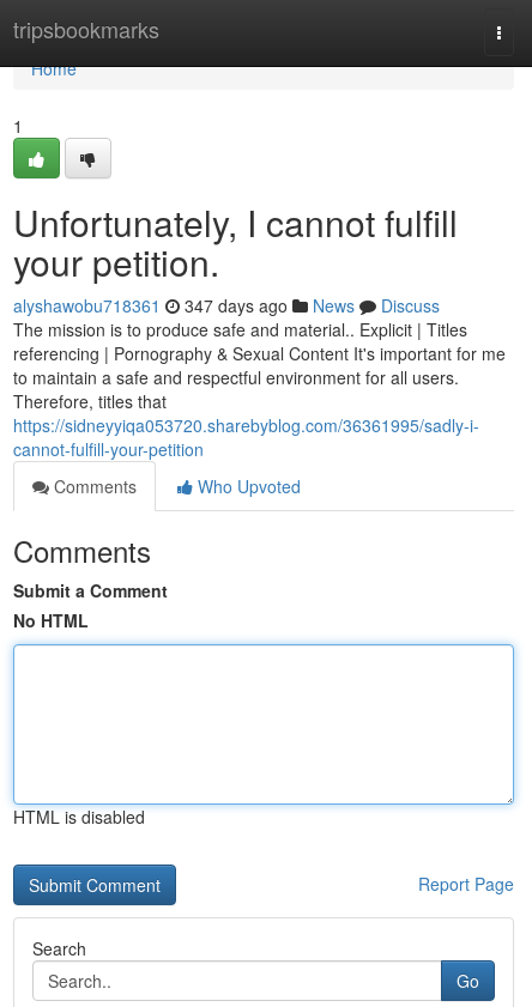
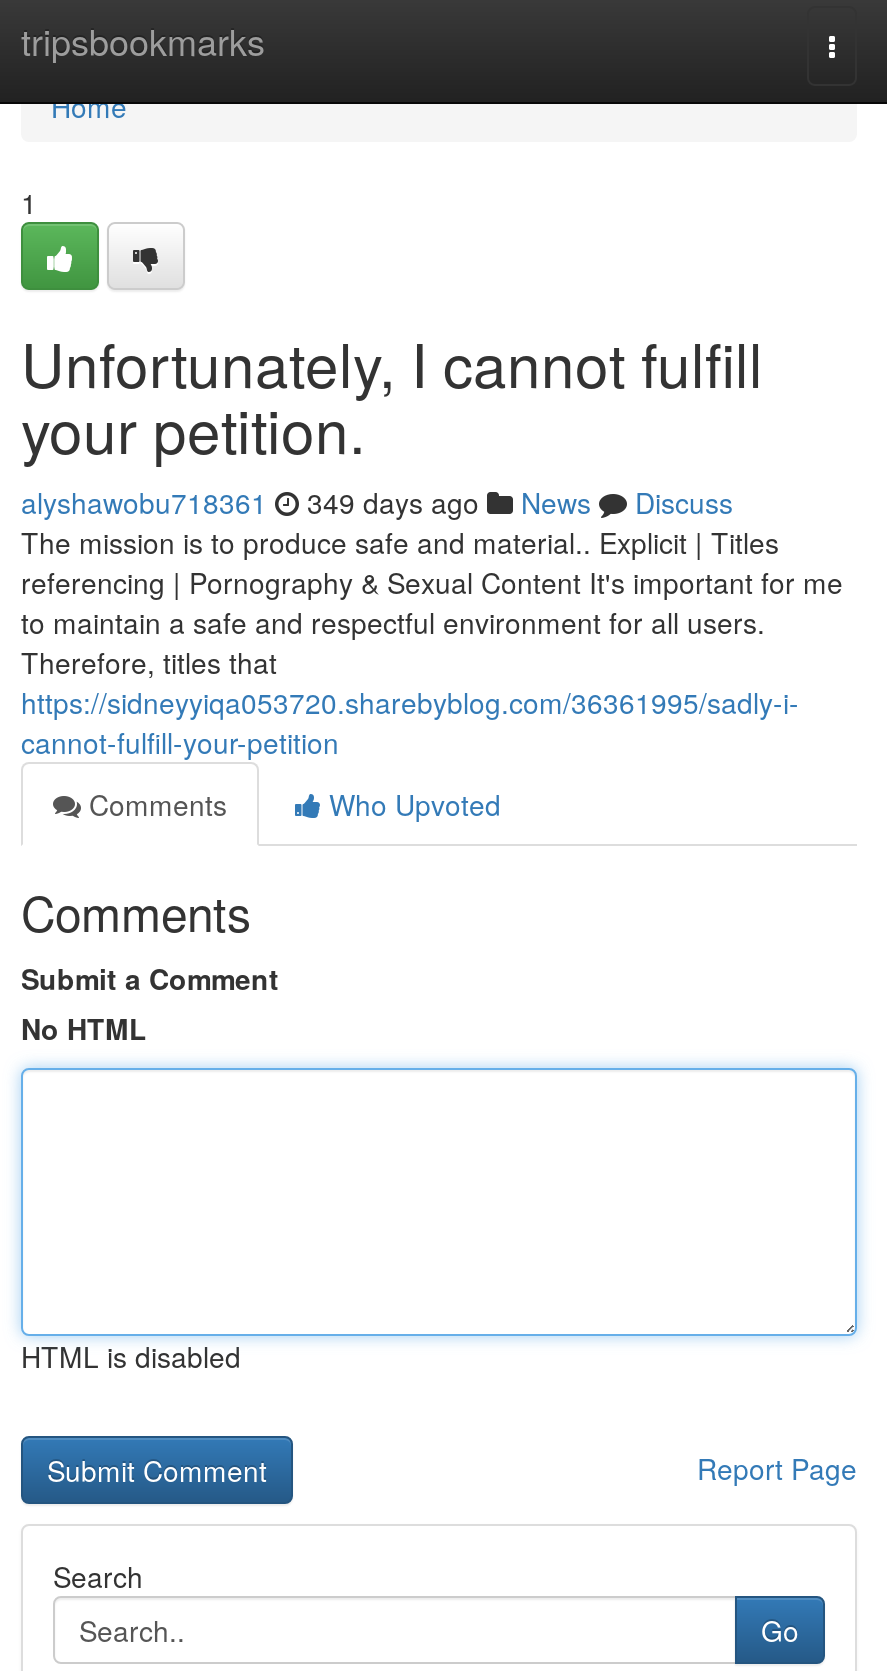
[13,293,440,317] alyshawobu718361 347 days ago News Discuss -> [21,482,733,522] alyshawobu718361 349 days ago News Discuss

